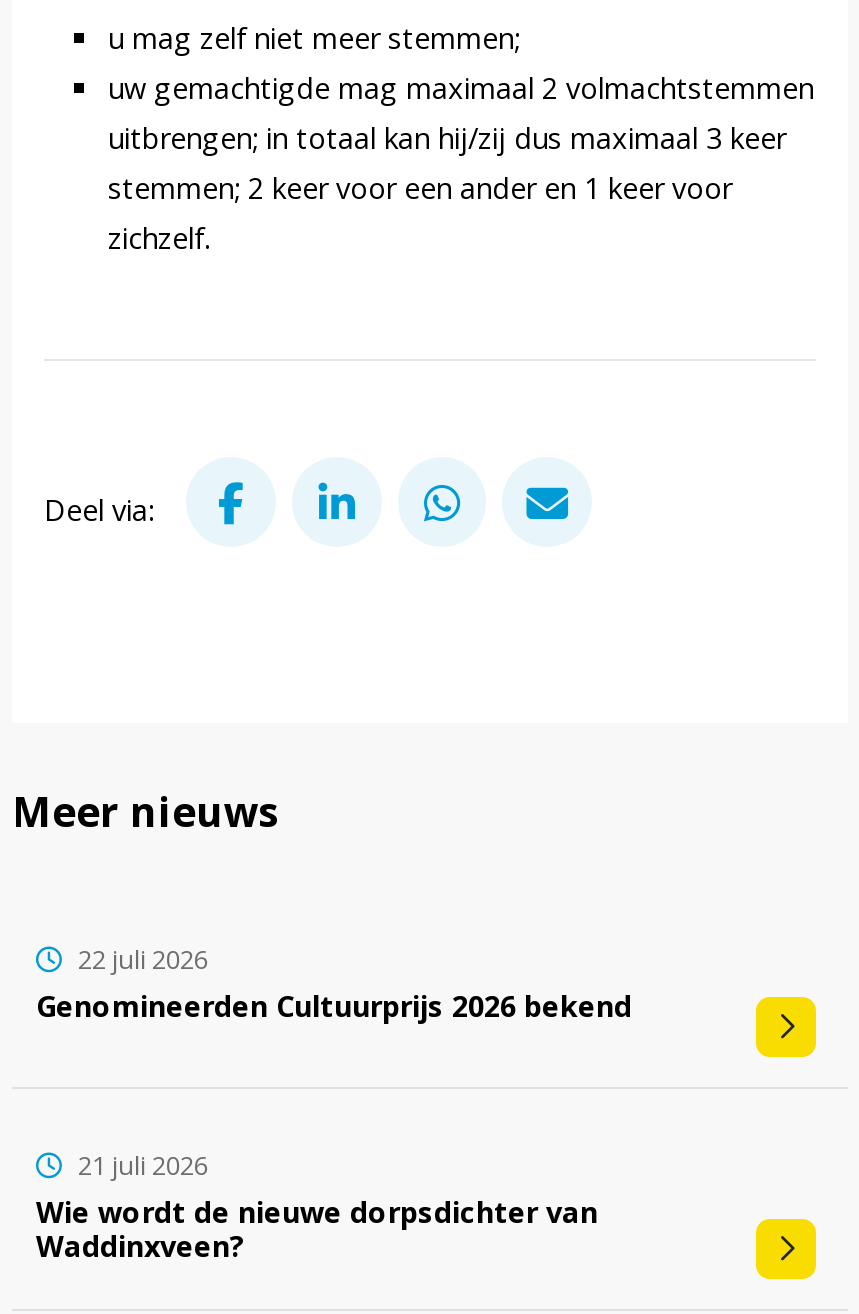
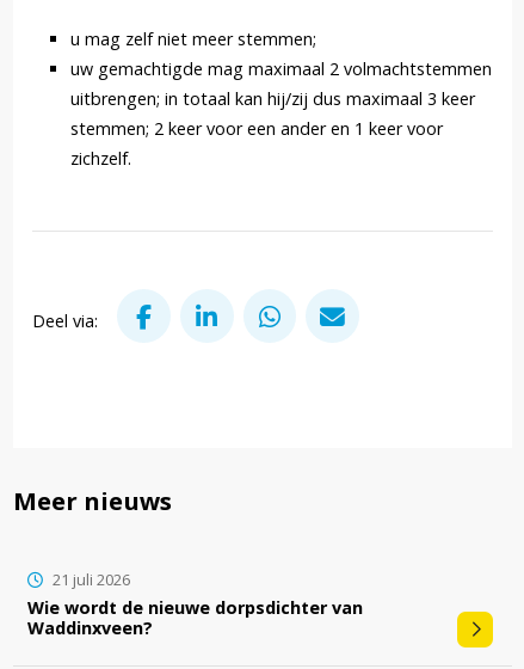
[78,941,208,977] 22 juli 2026 -> none
[36,987,632,1025] Genomineerden Cultuurprijs 2026 bekend -> none

